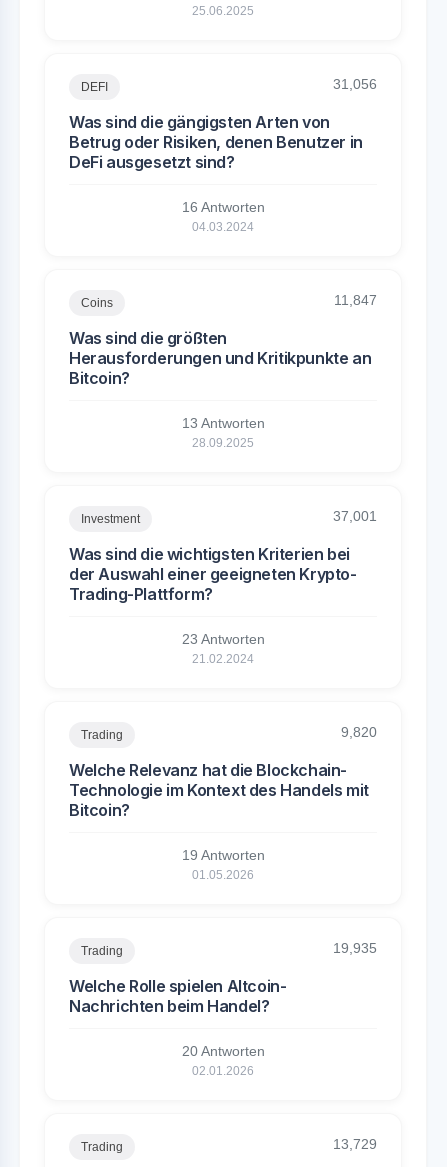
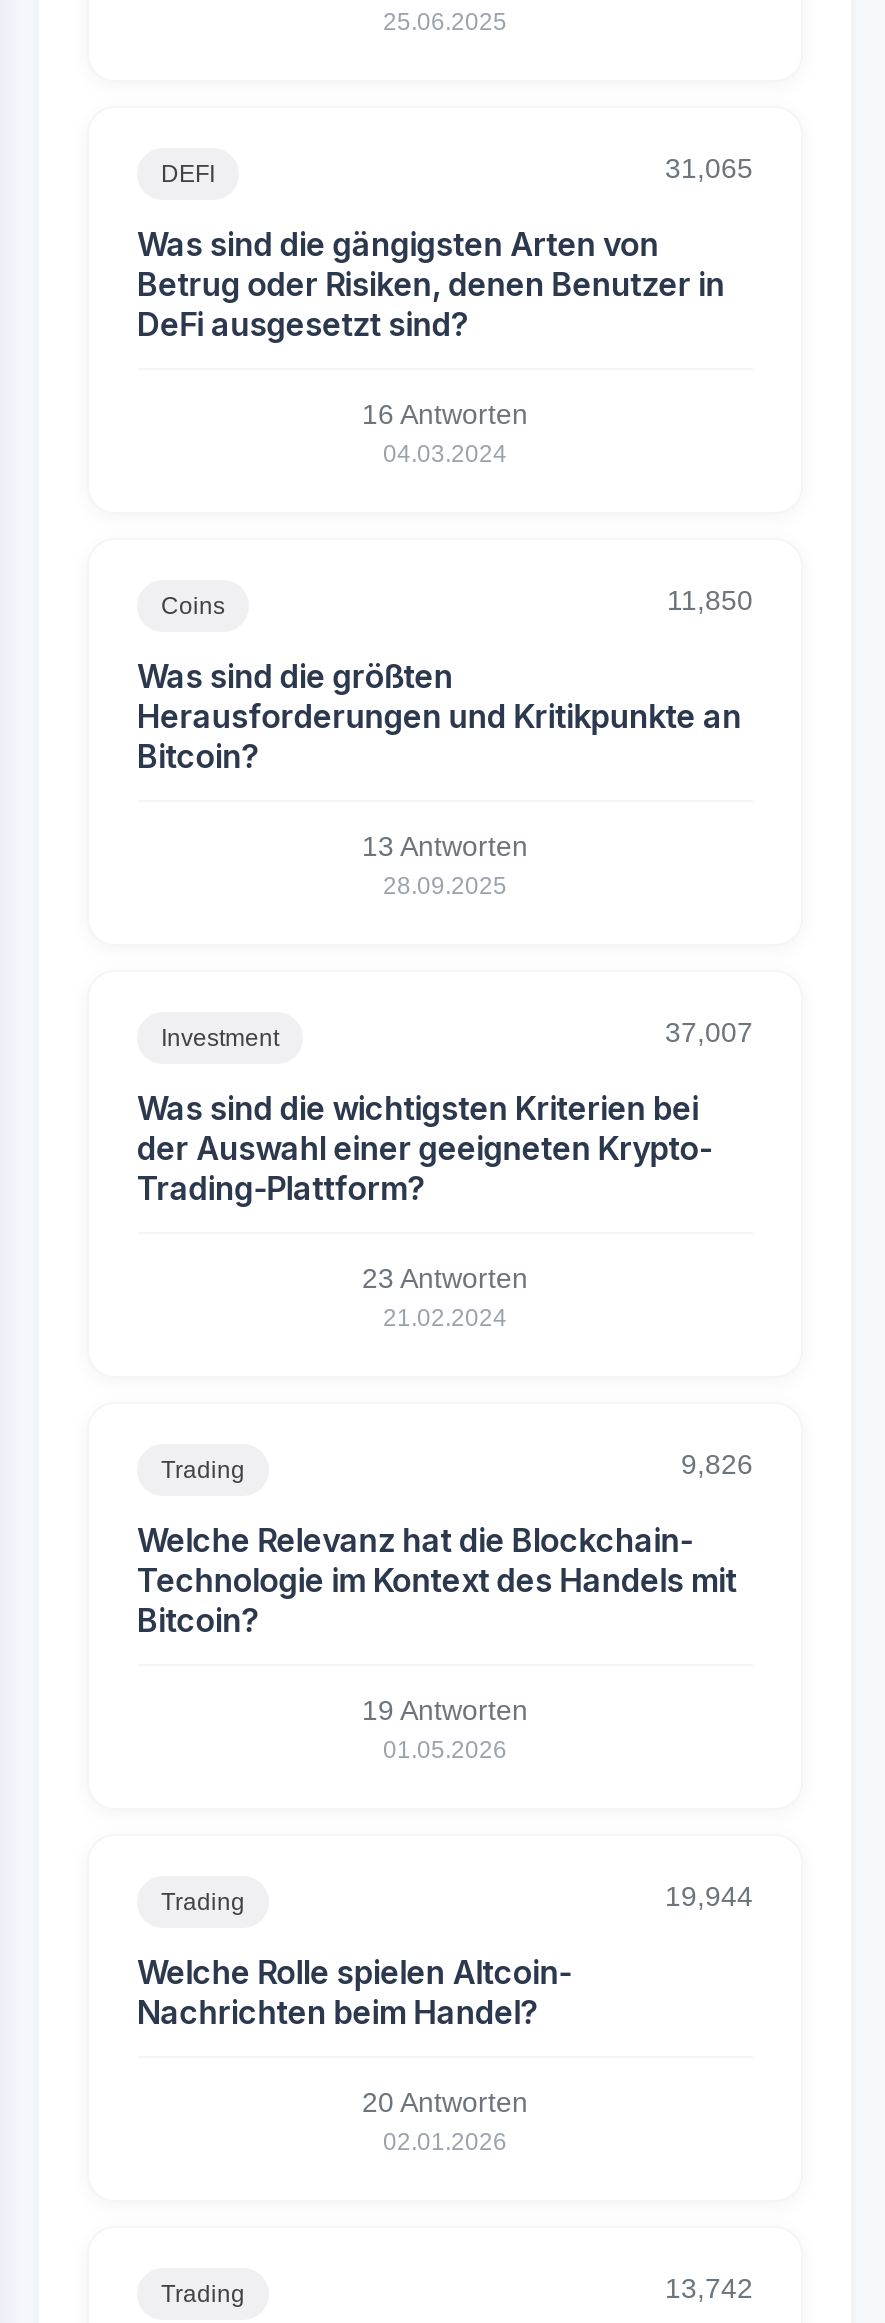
[333,76,377,92] 31,056 -> [665,152,753,184] 31,065
[334,292,377,308] 11,847 -> [667,584,753,616] 11,850
[333,508,377,524] 37,001 -> [665,1016,753,1048] 37,007
[341,724,377,740] 9,820 -> [681,1448,753,1480] 9,826
[333,940,377,956] 19,935 -> [665,1880,753,1912] 19,944
[333,1136,377,1152] 13,729 -> [665,2272,753,2304] 13,742

